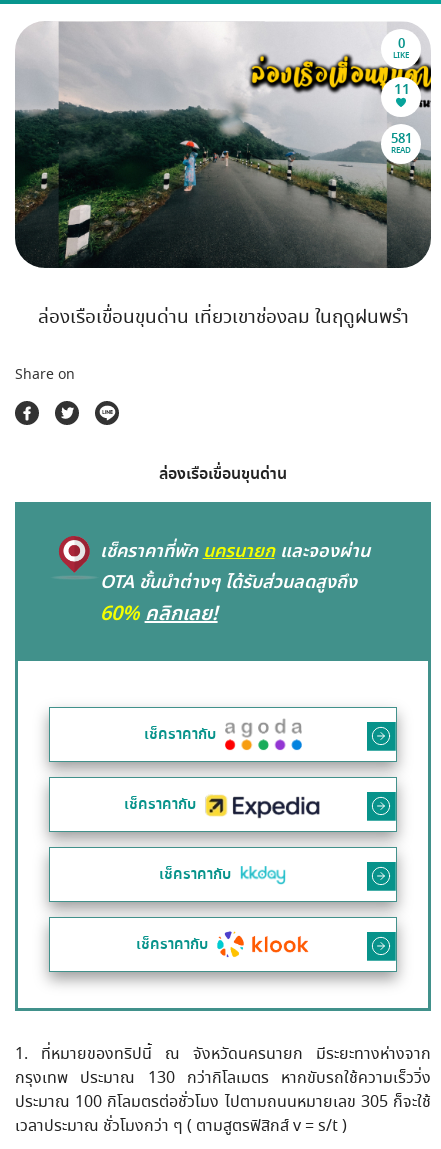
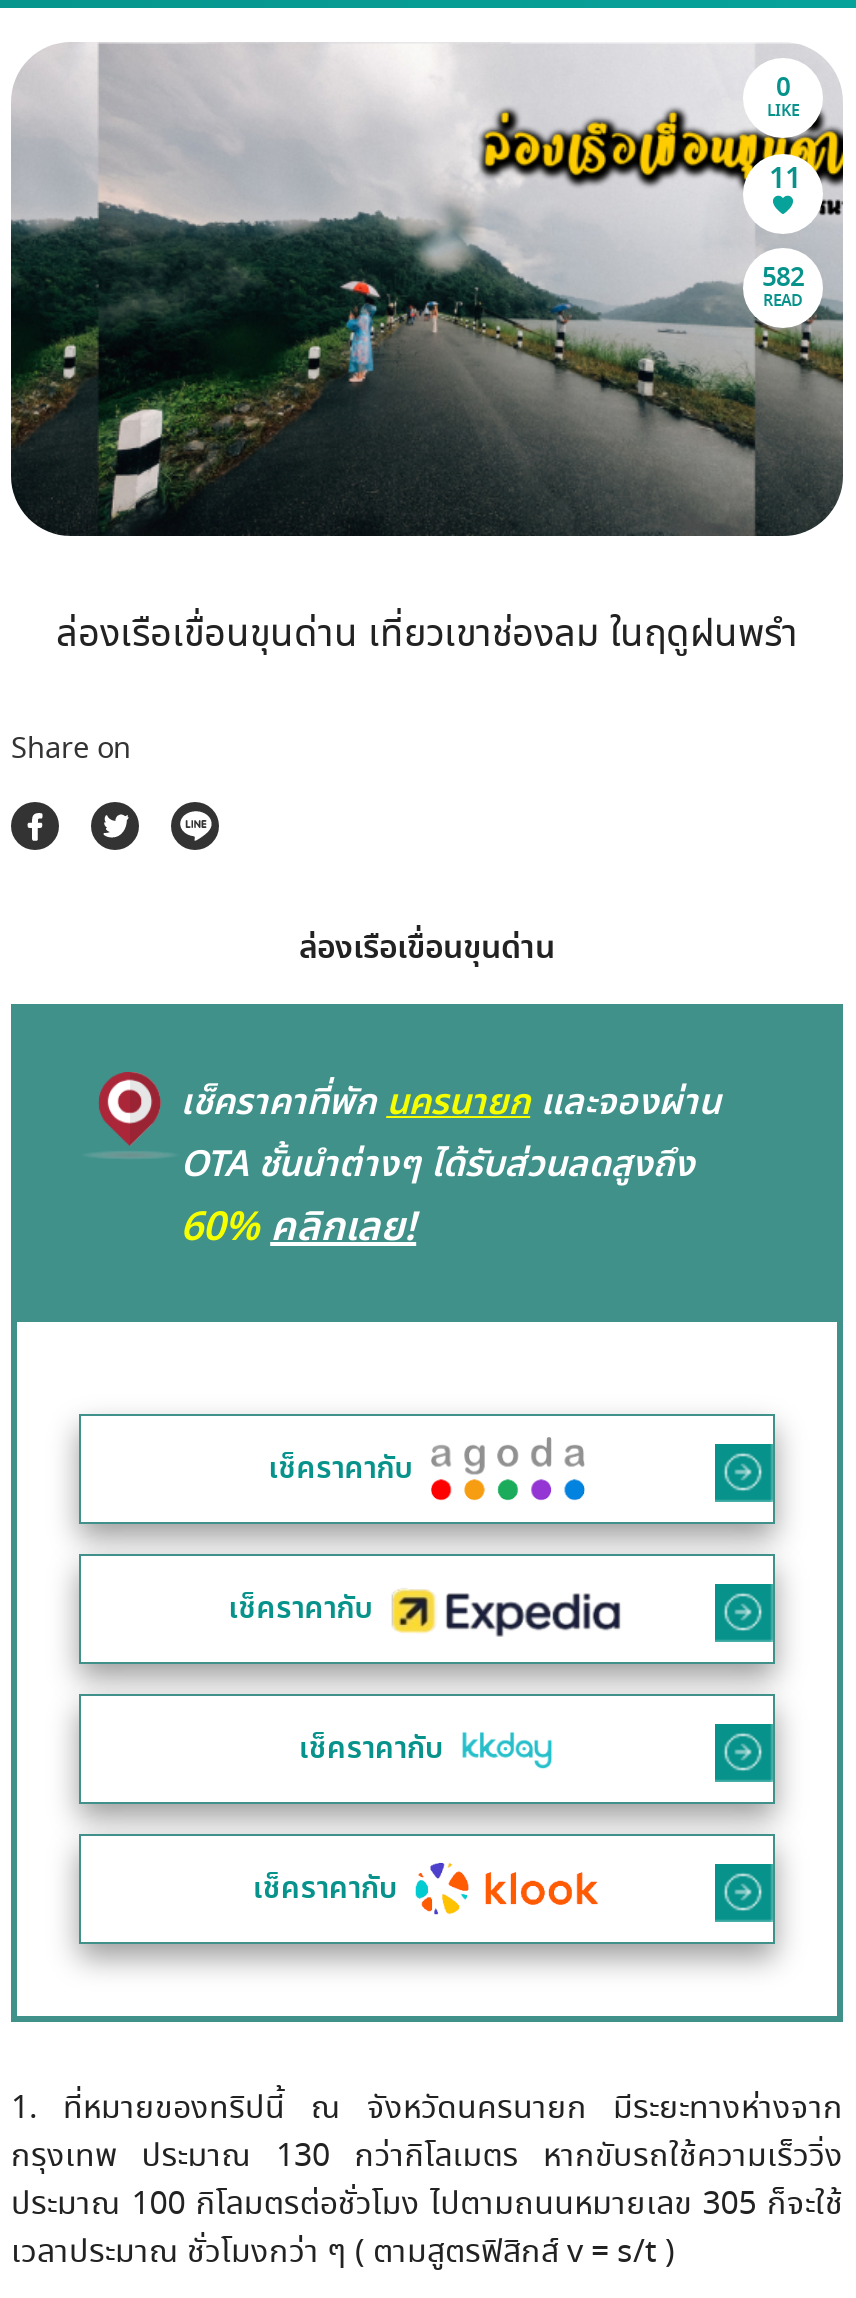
[390,129,411,148] 581 -> [762,258,804,296] 582

